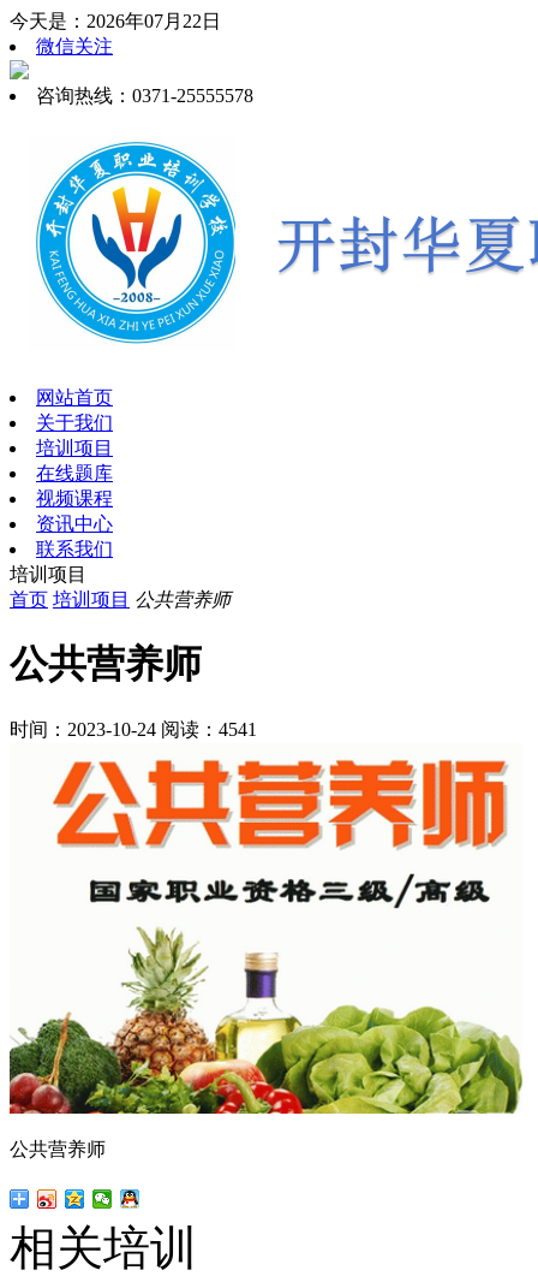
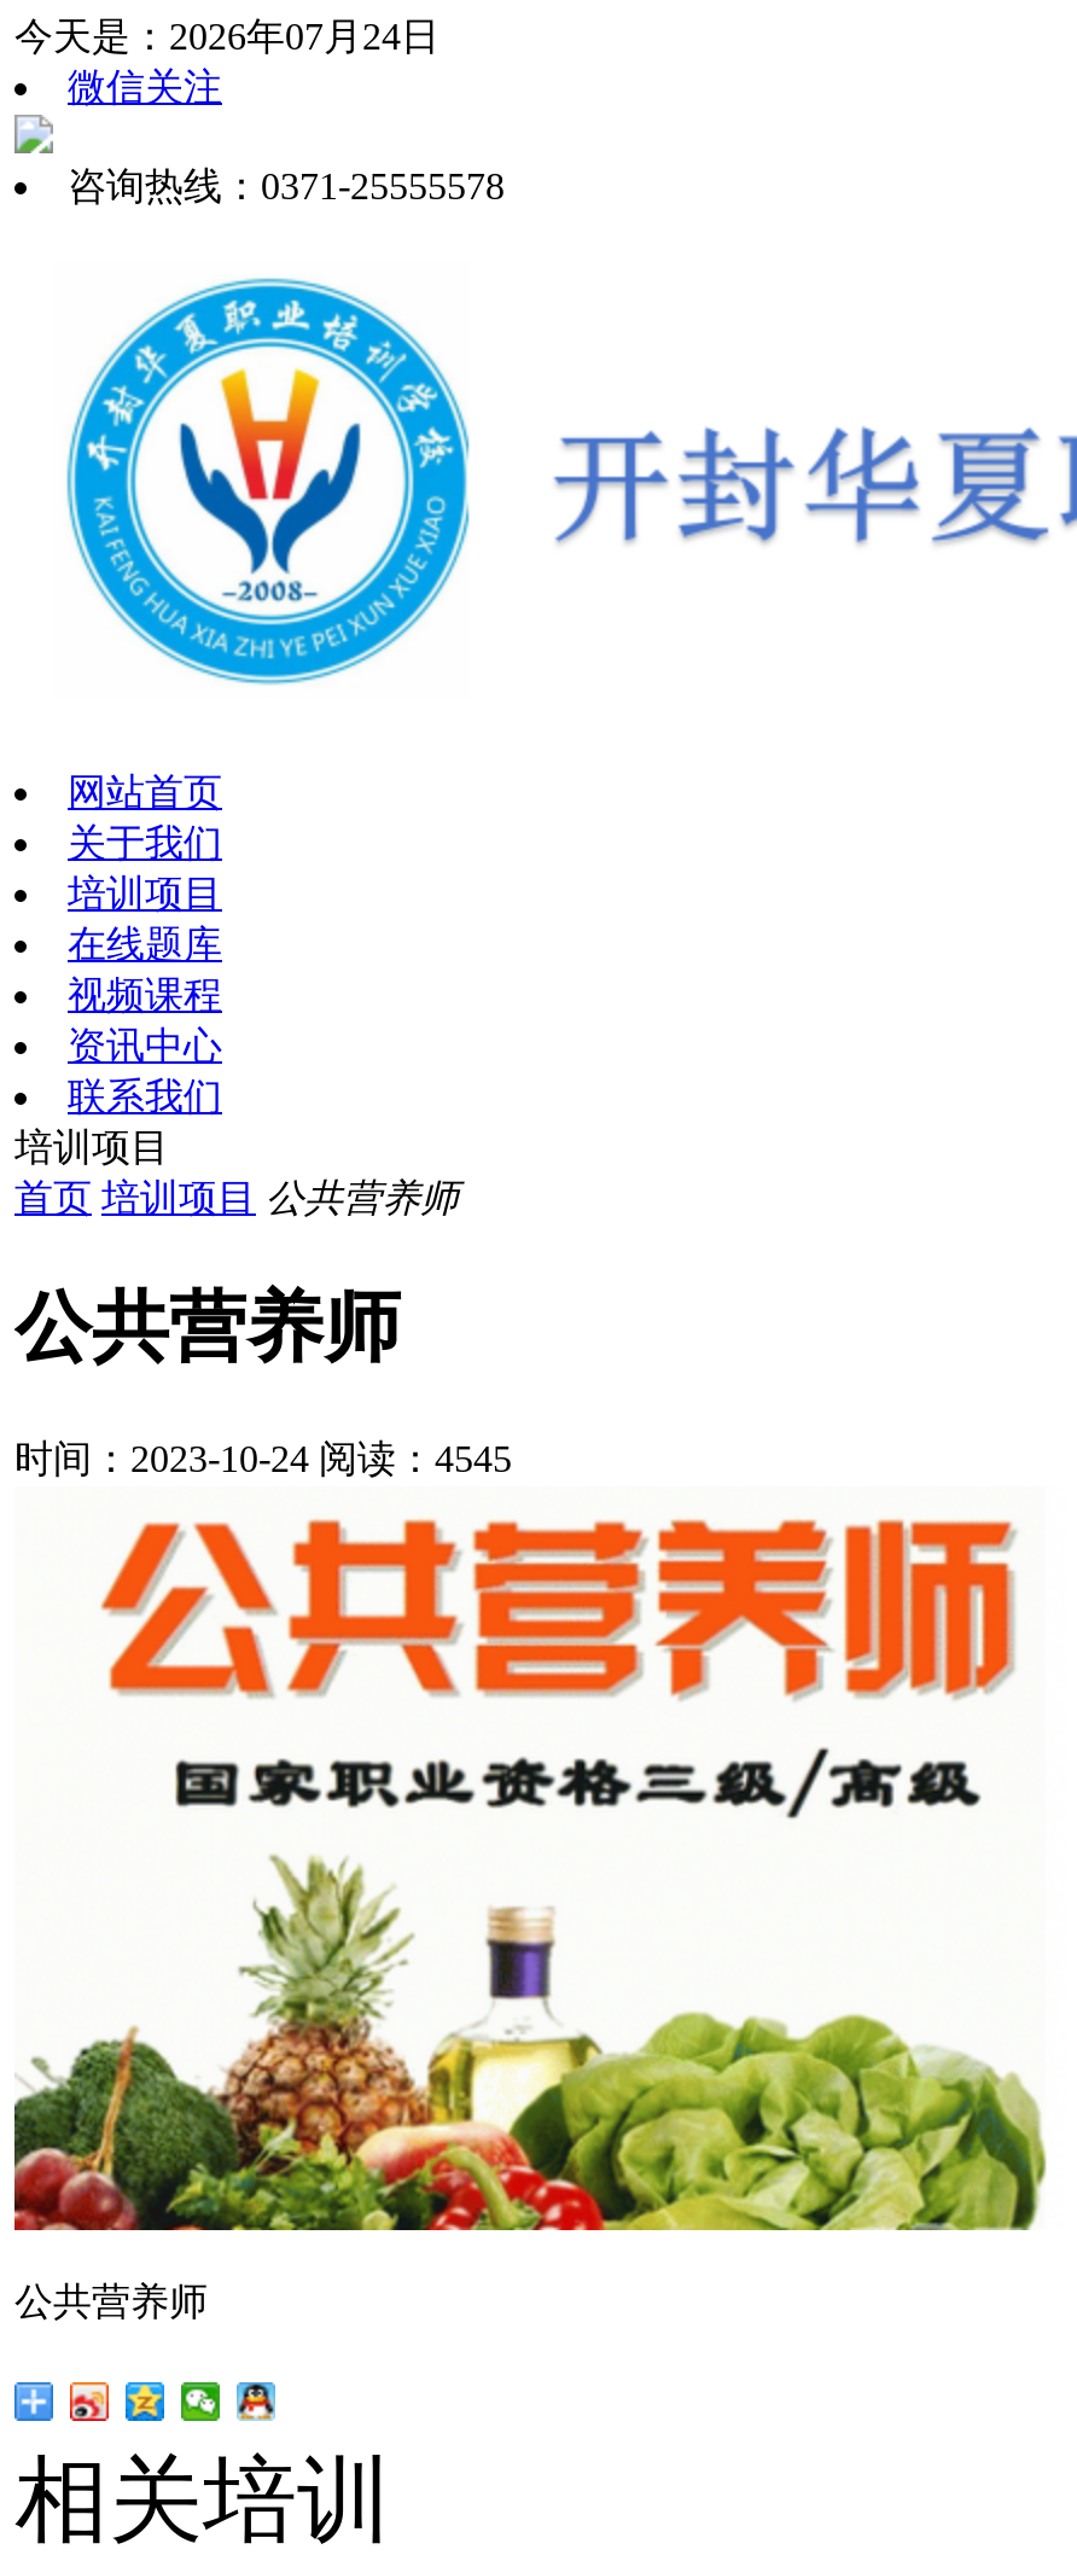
[10,11,221,31] 今天是：2026年07月22日 -> [14,16,439,57] 今天是：2026年07月24日
[10,719,257,739] 时间：2023-10-24 阅读：4541 -> [14,1438,512,1479] 时间：2023-10-24 阅读：4545

